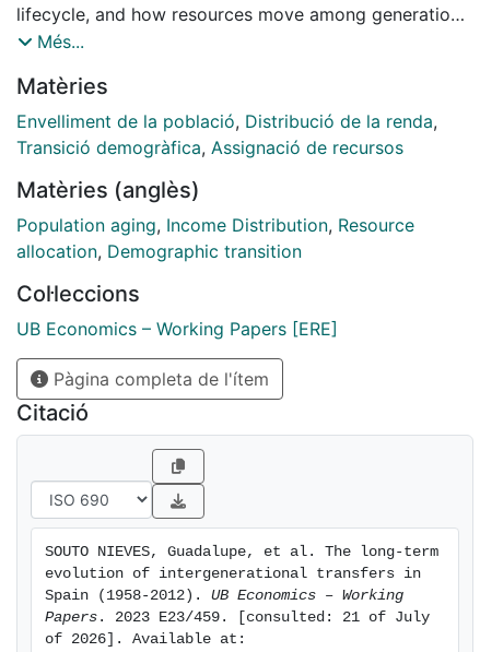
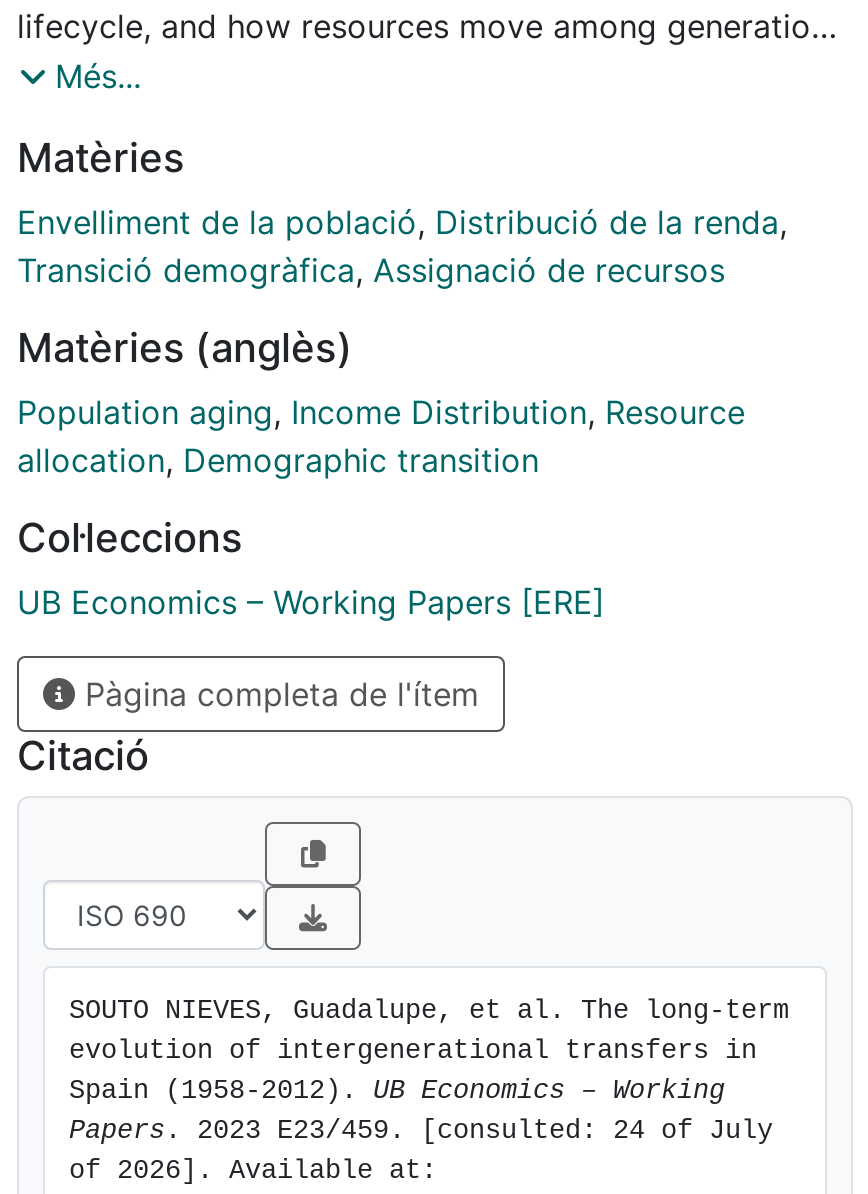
[45,610,430,626] Papers. 2023 E23/459. [consulted: 21 of July -> [69,1117,773,1147] Papers. 2023 E23/459. [consulted: 24 of July

